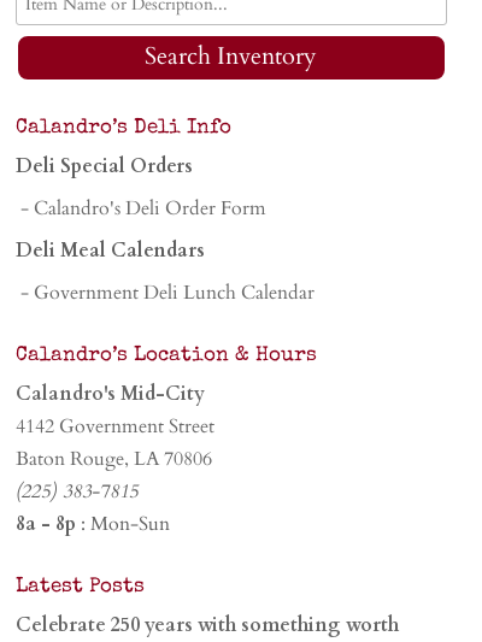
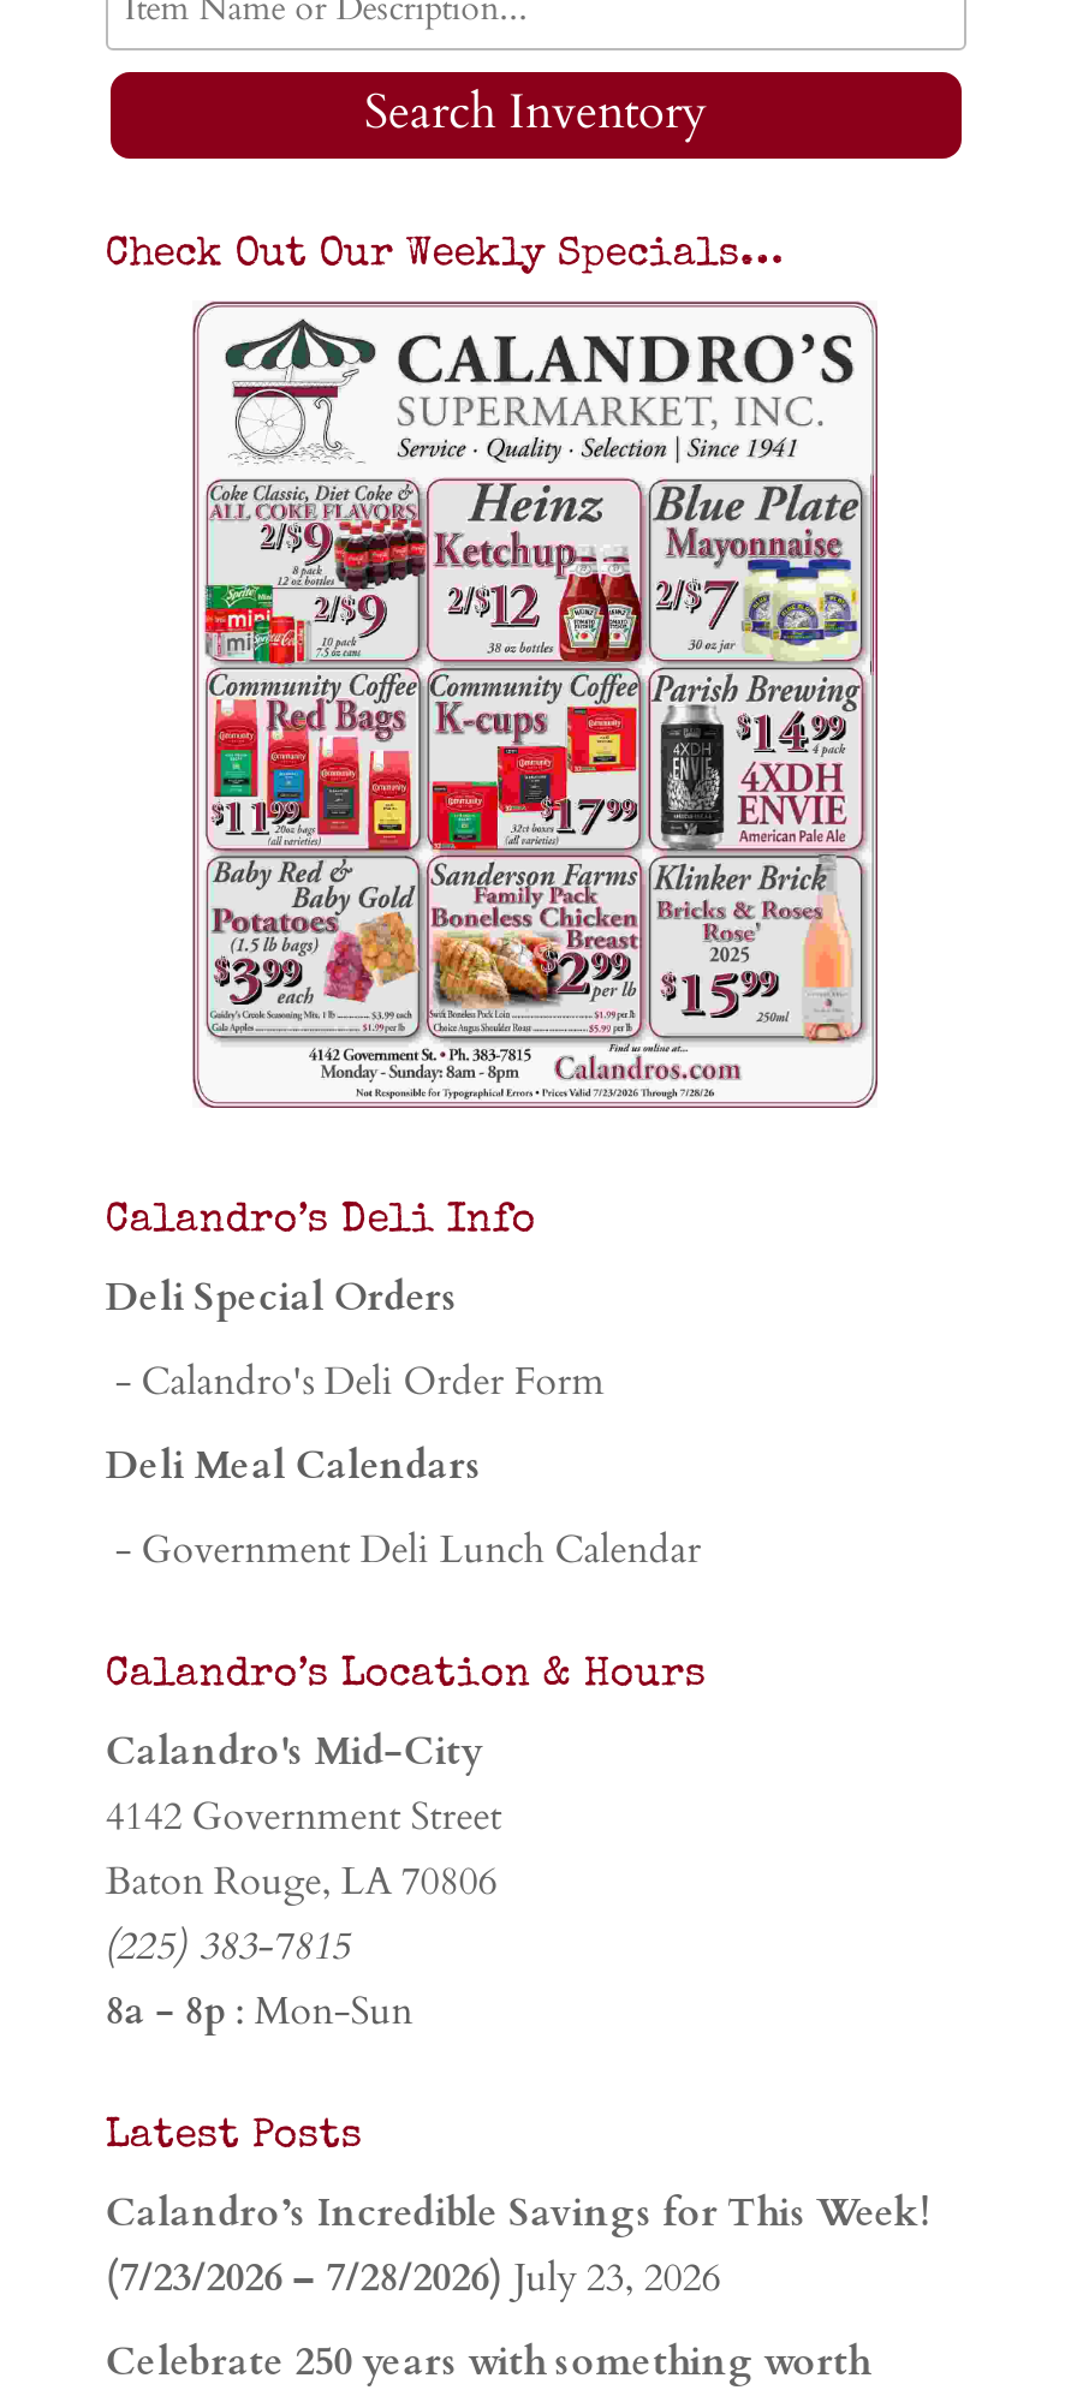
none -> [105,236,783,276] Check Out Our Weekly Specials…
none -> [190,300,880,1110] [image]
none -> [105,2187,930,2305] Calandro’s Incredible Savings for This Week! | (7/23/2026 – 7/28/2026) July 23, 2026

